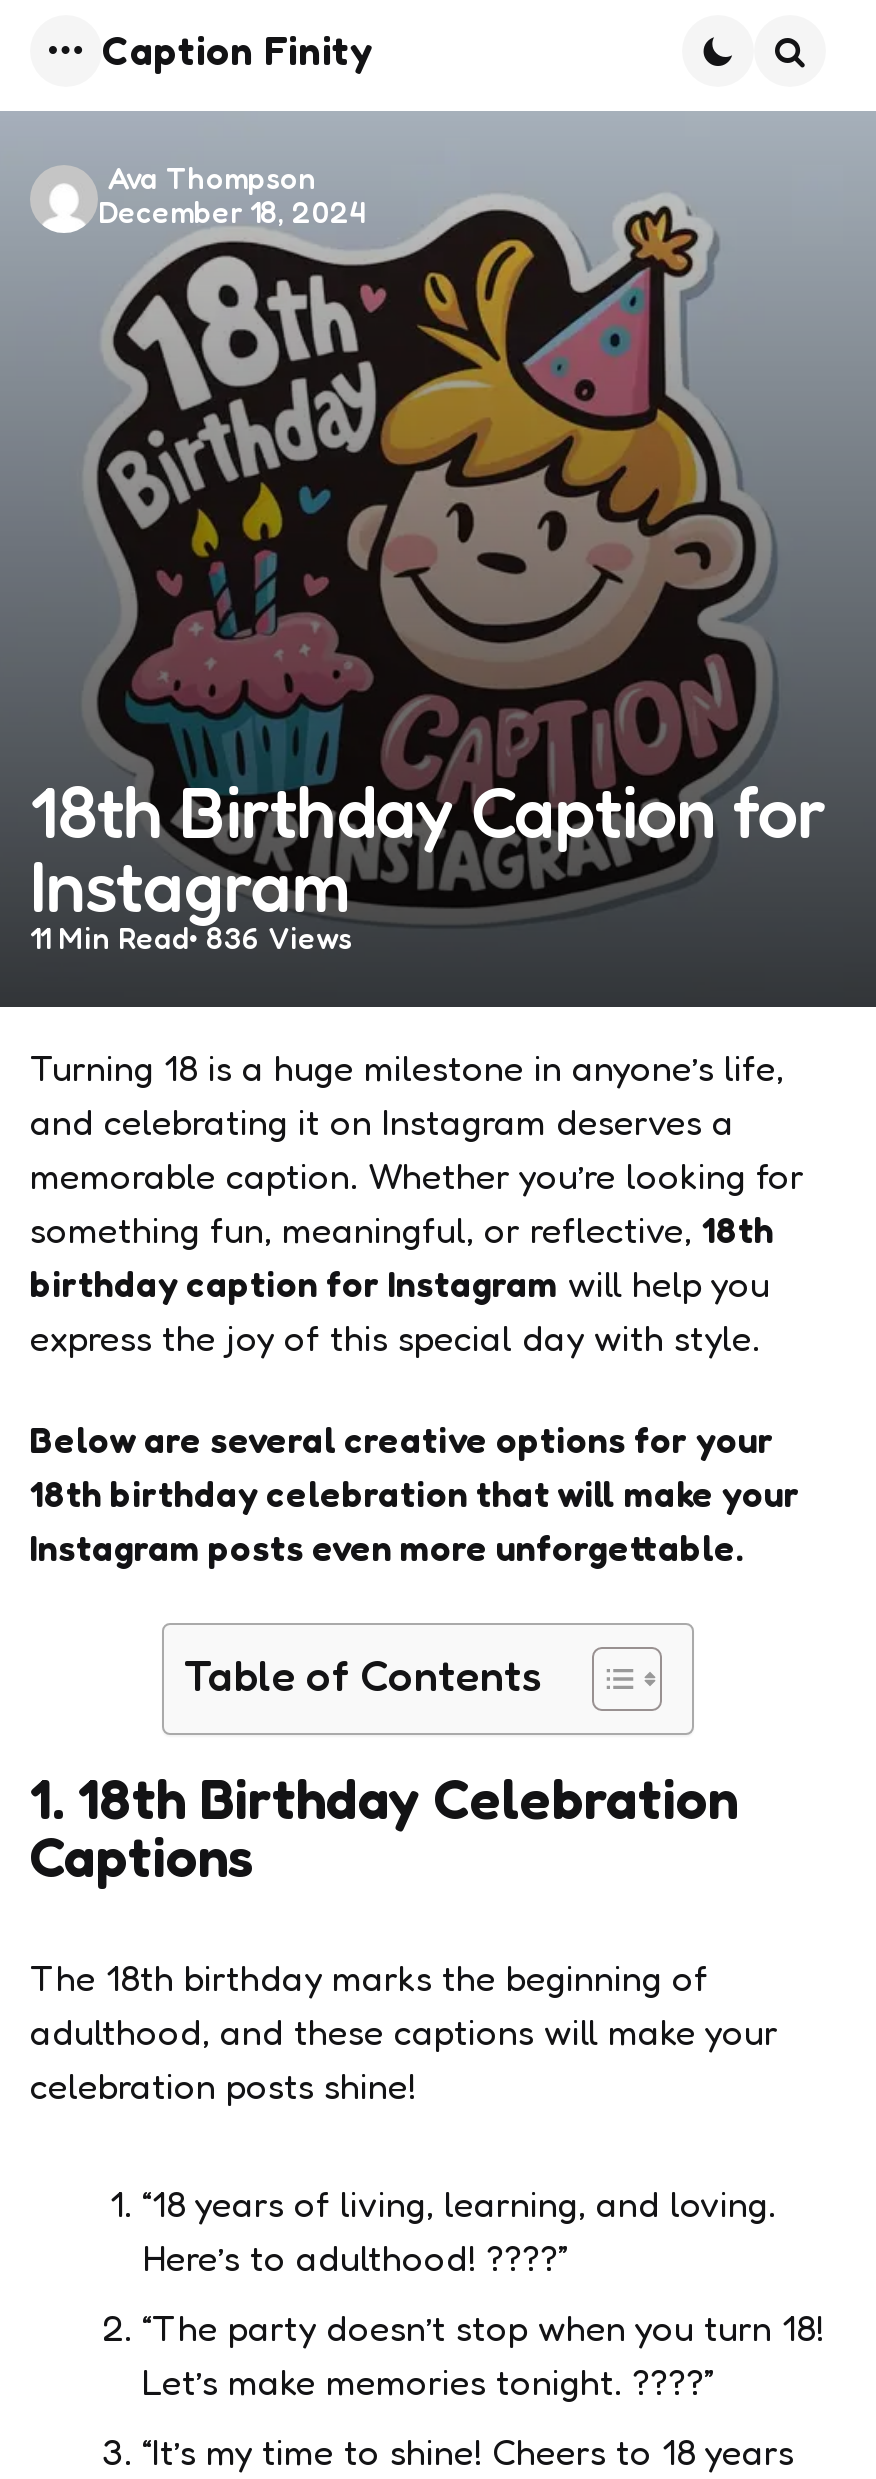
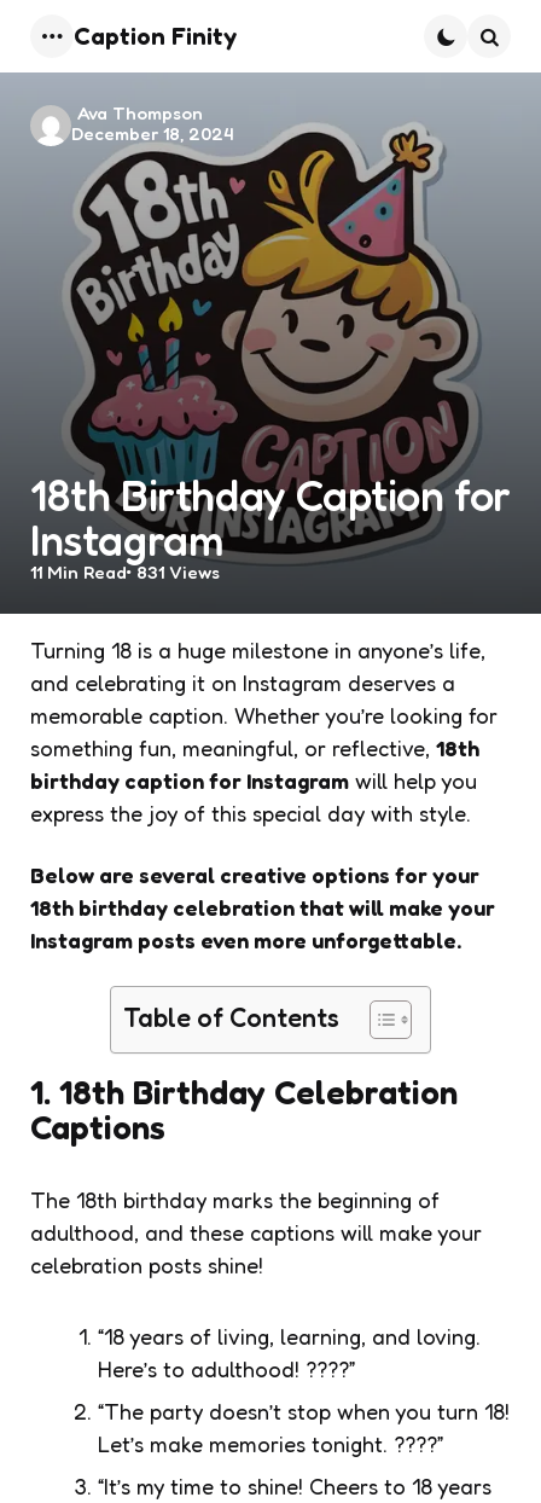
[30,919,352,957] 11 Min Read 836 Views -> [30,561,220,584] 11 Min Read 831 Views

